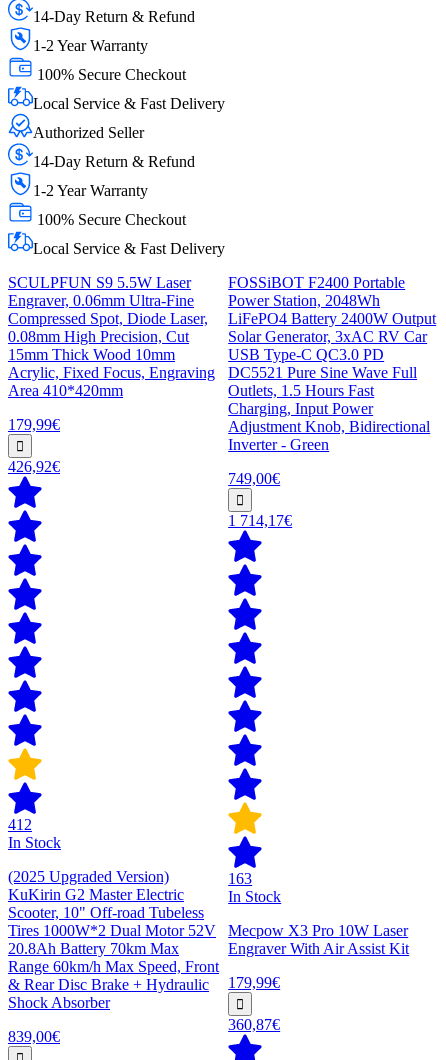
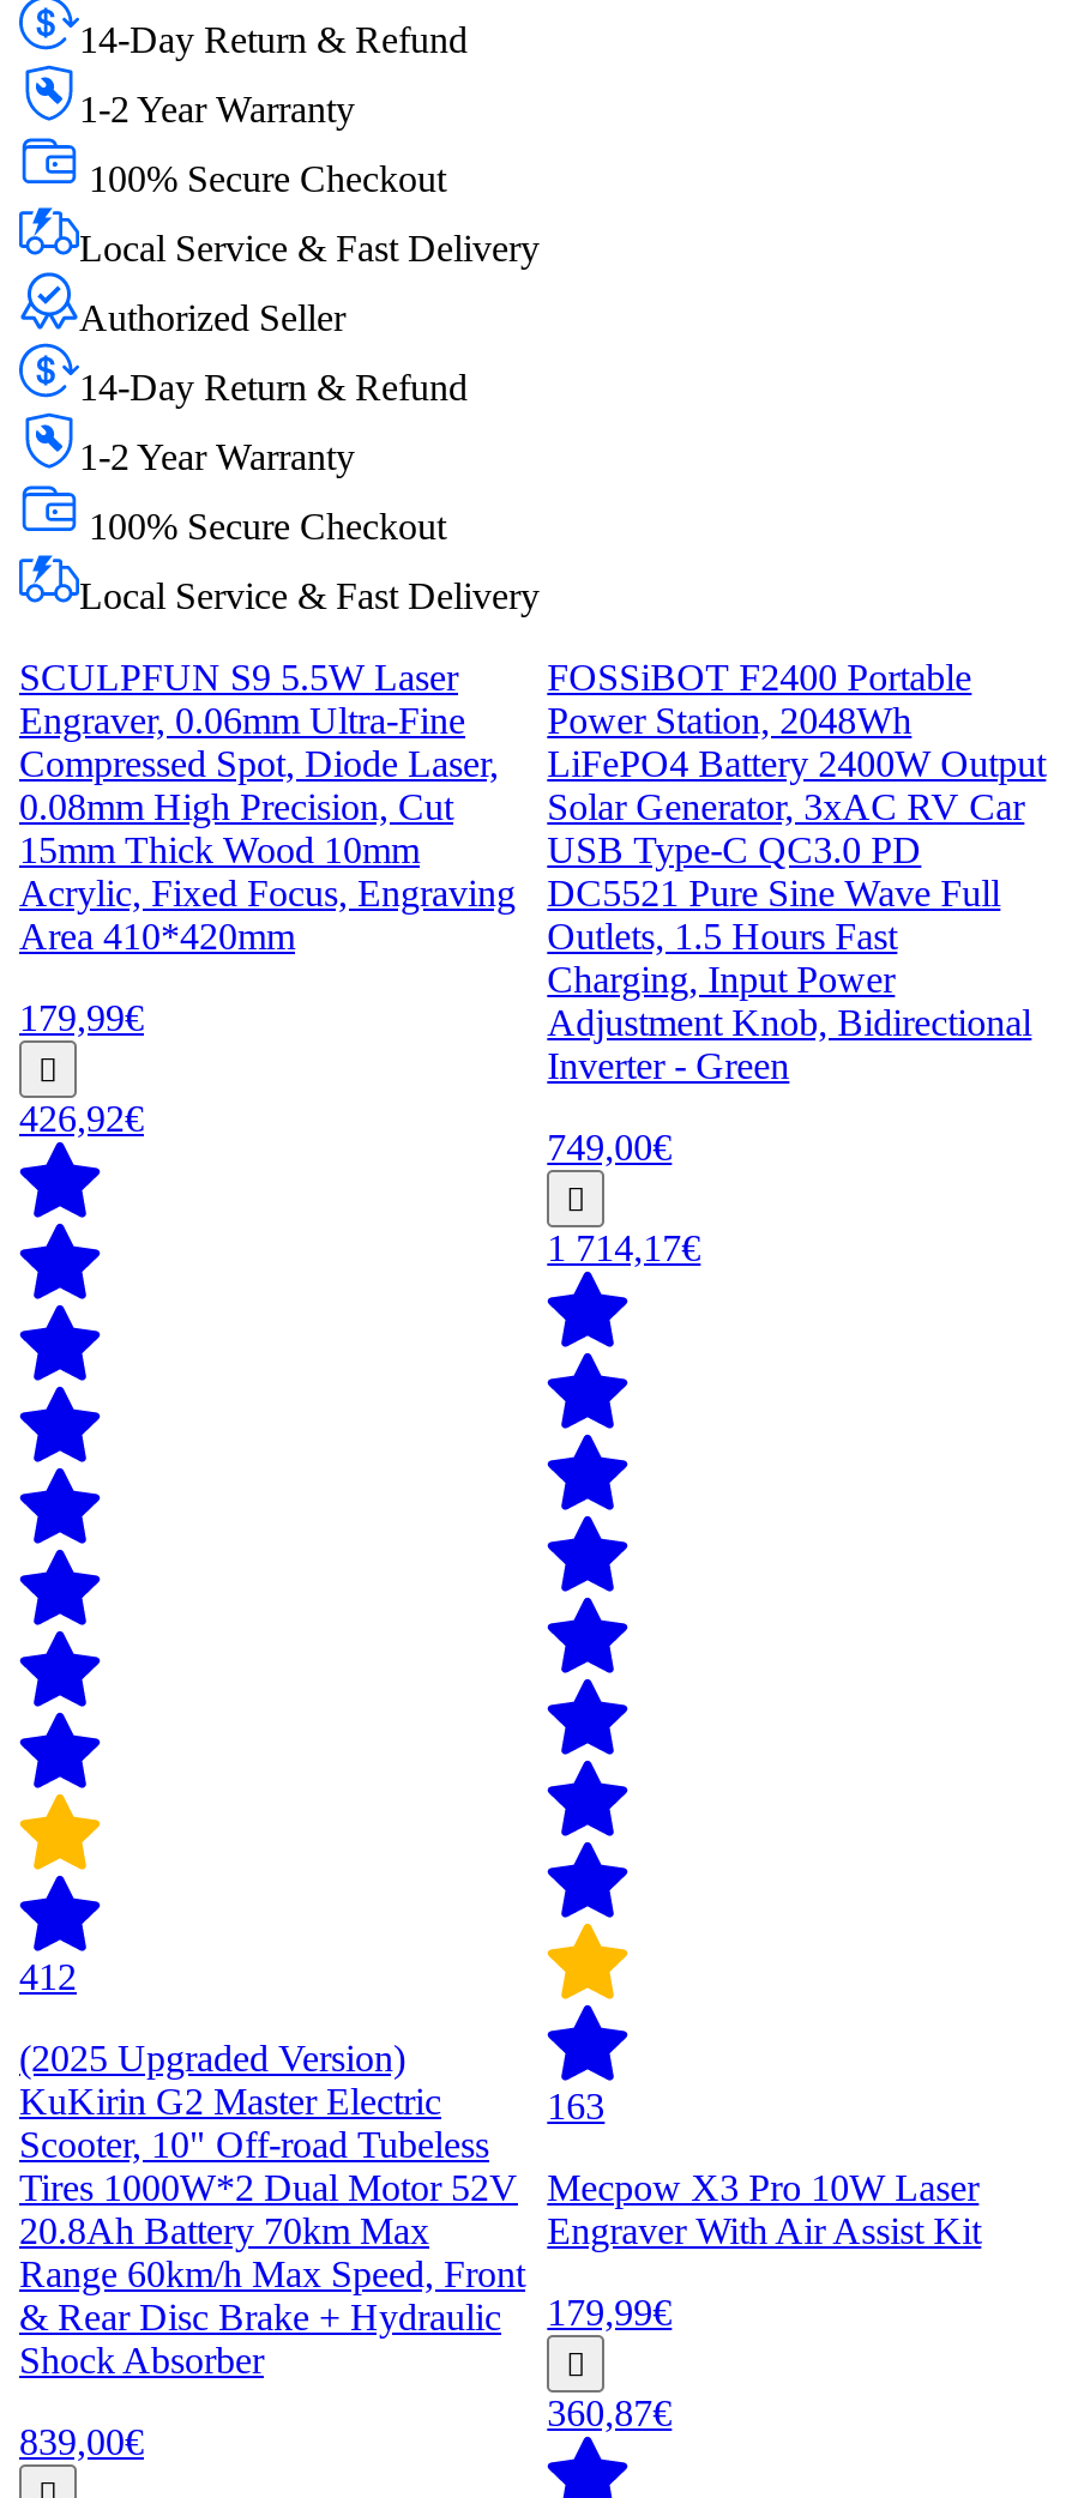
[8,834,61,851] In Stock -> none
[228,888,281,905] In Stock -> none

